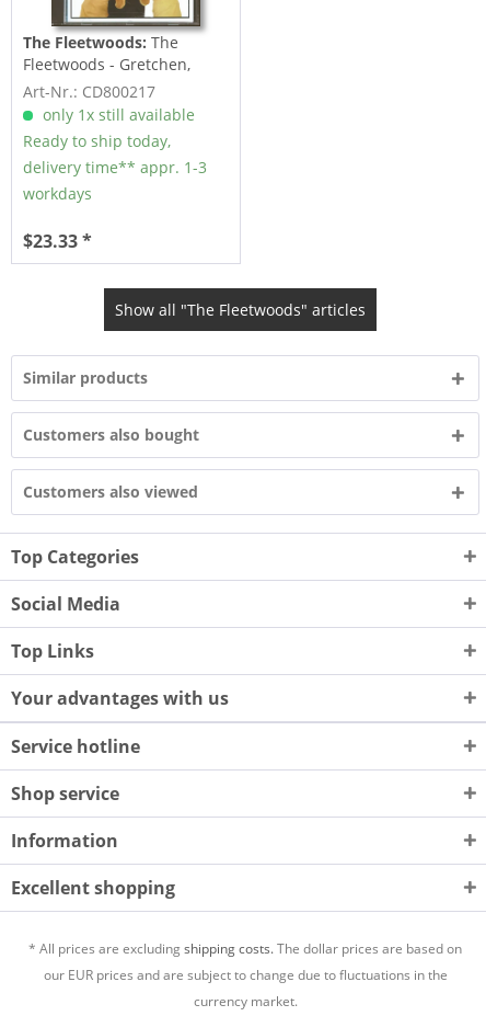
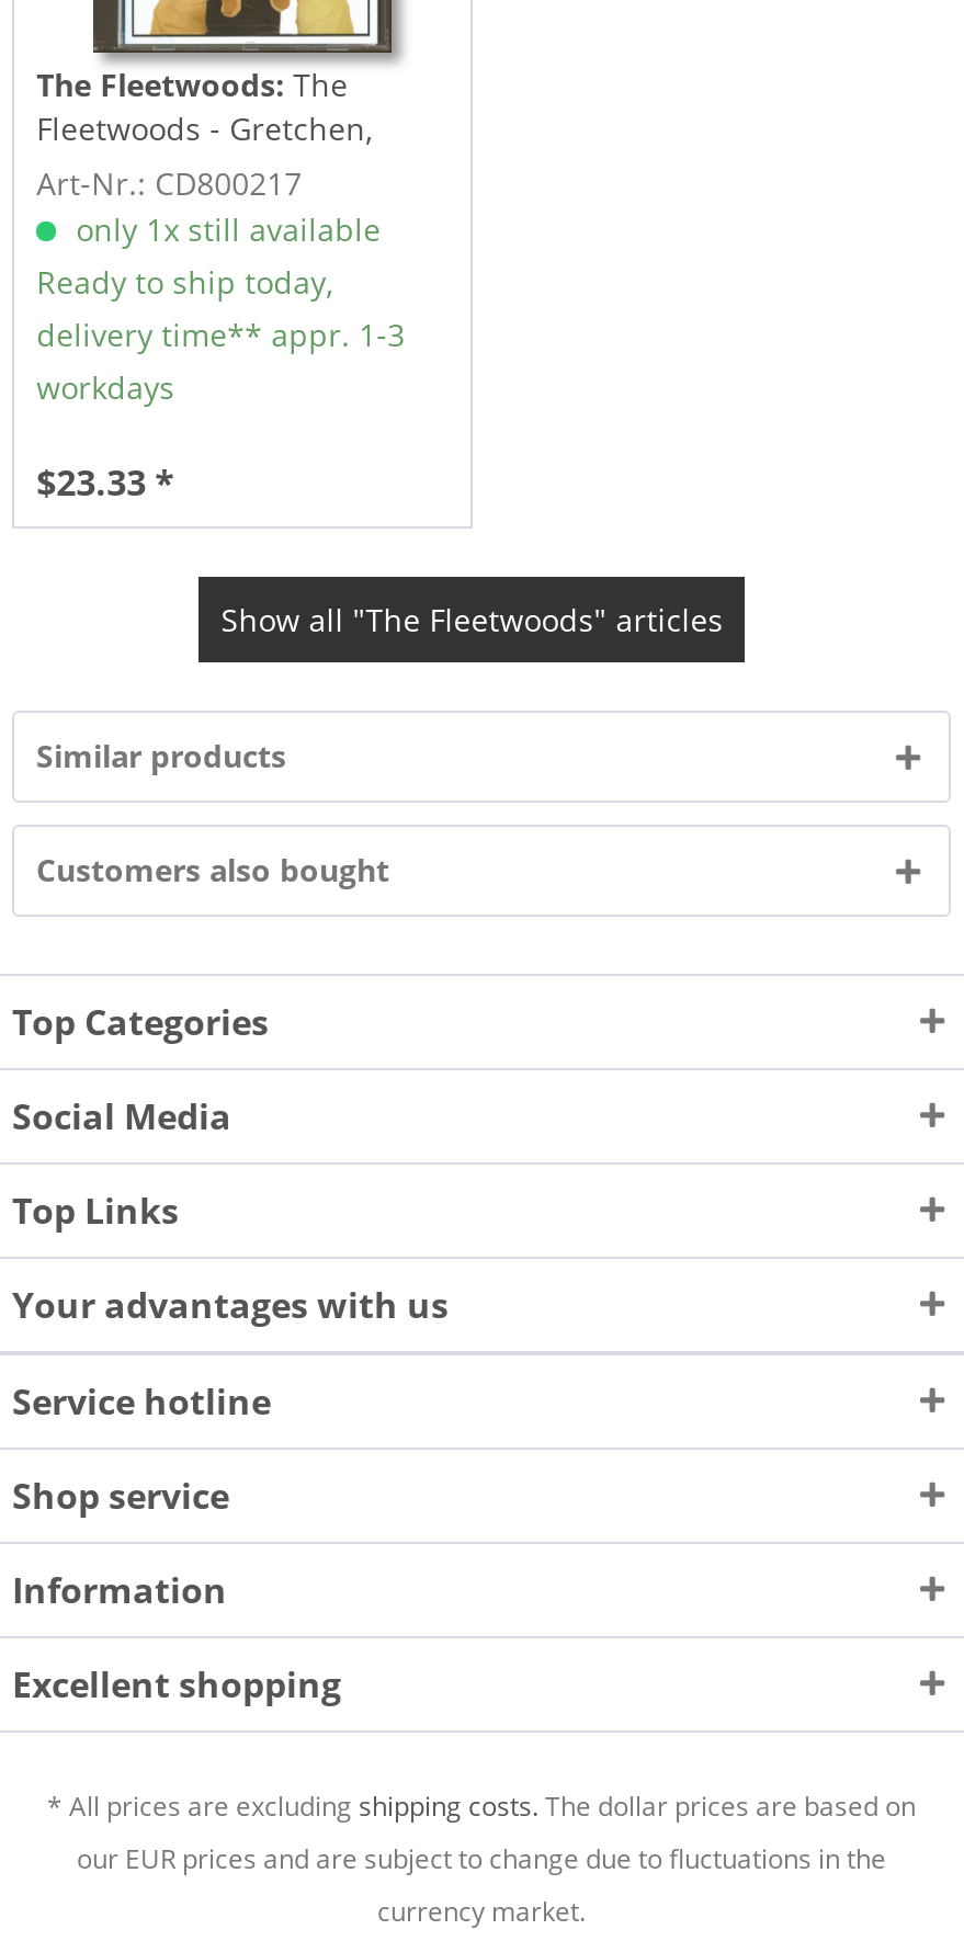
[23,482,198,503] Customers also viewed -> none

